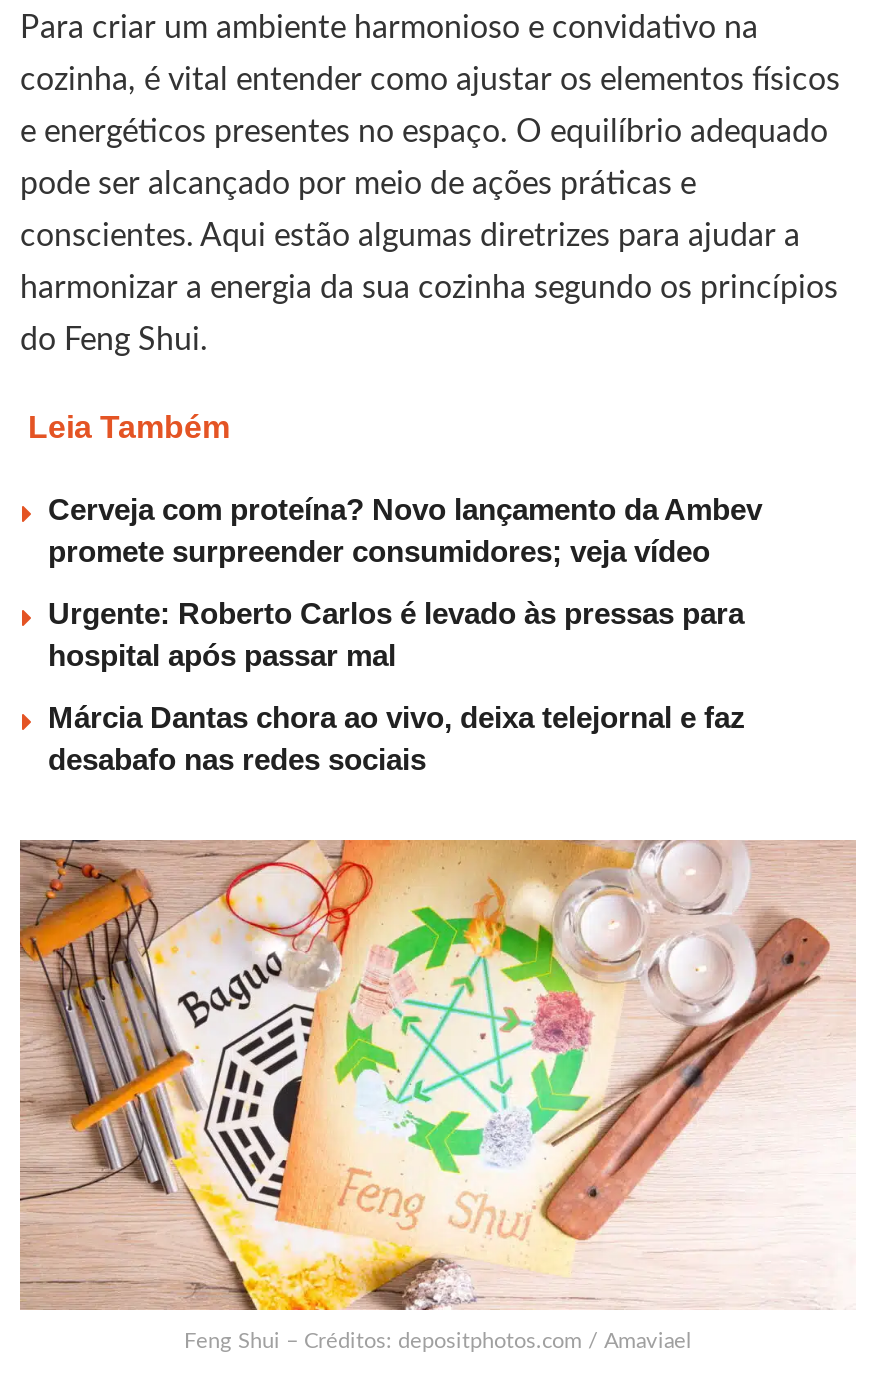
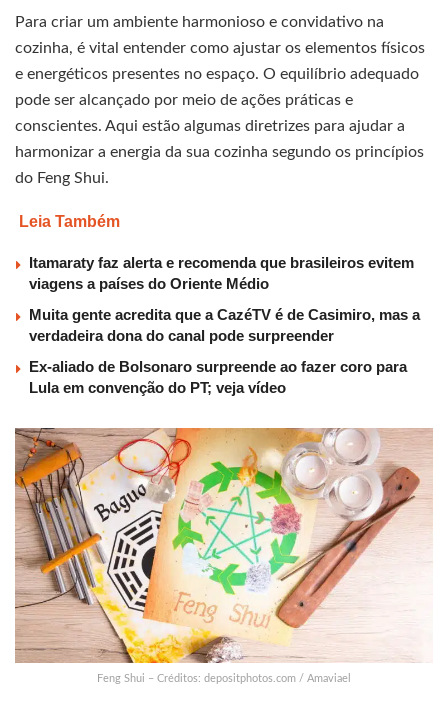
[48,492,762,568] Cerveja com proteína? Novo lançamento da Ambev | promete surpreender consumidores; veja vídeo -> [29,254,414,292] Itamaraty faz alerta e recomenda que brasileiros evitem | viagens a países do Oriente Médio
[48,596,744,672] Urgente: Roberto Carlos é levado às pressas para | hospital após passar mal -> [29,306,420,344] Muita gente acredita que a CazéTV é de Casimiro, mas a | verdadeira dona do canal pode surpreender
[48,700,746,776] Márcia Dantas chora ao vivo, deixa telejornal e faz | desabafo nas redes sociais -> [29,358,407,396] Ex-aliado de Bolsonaro surpreende ao fazer coro para | Lula em convenção do PT; veja vídeo

